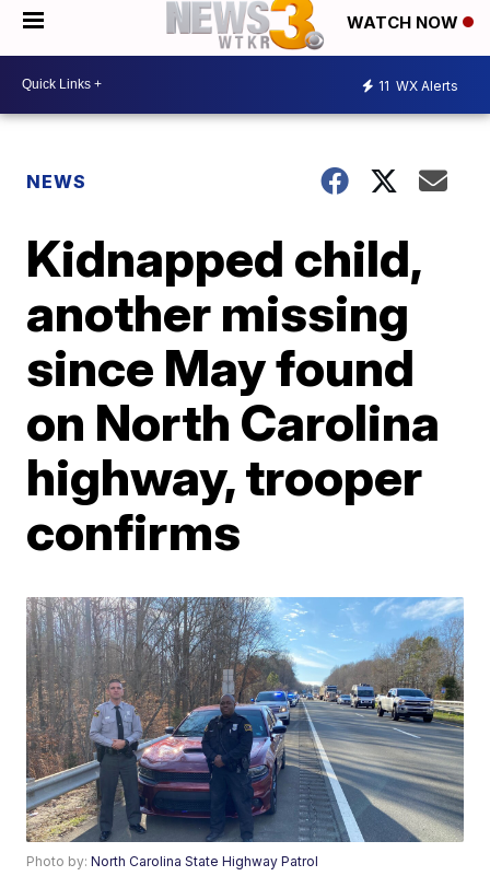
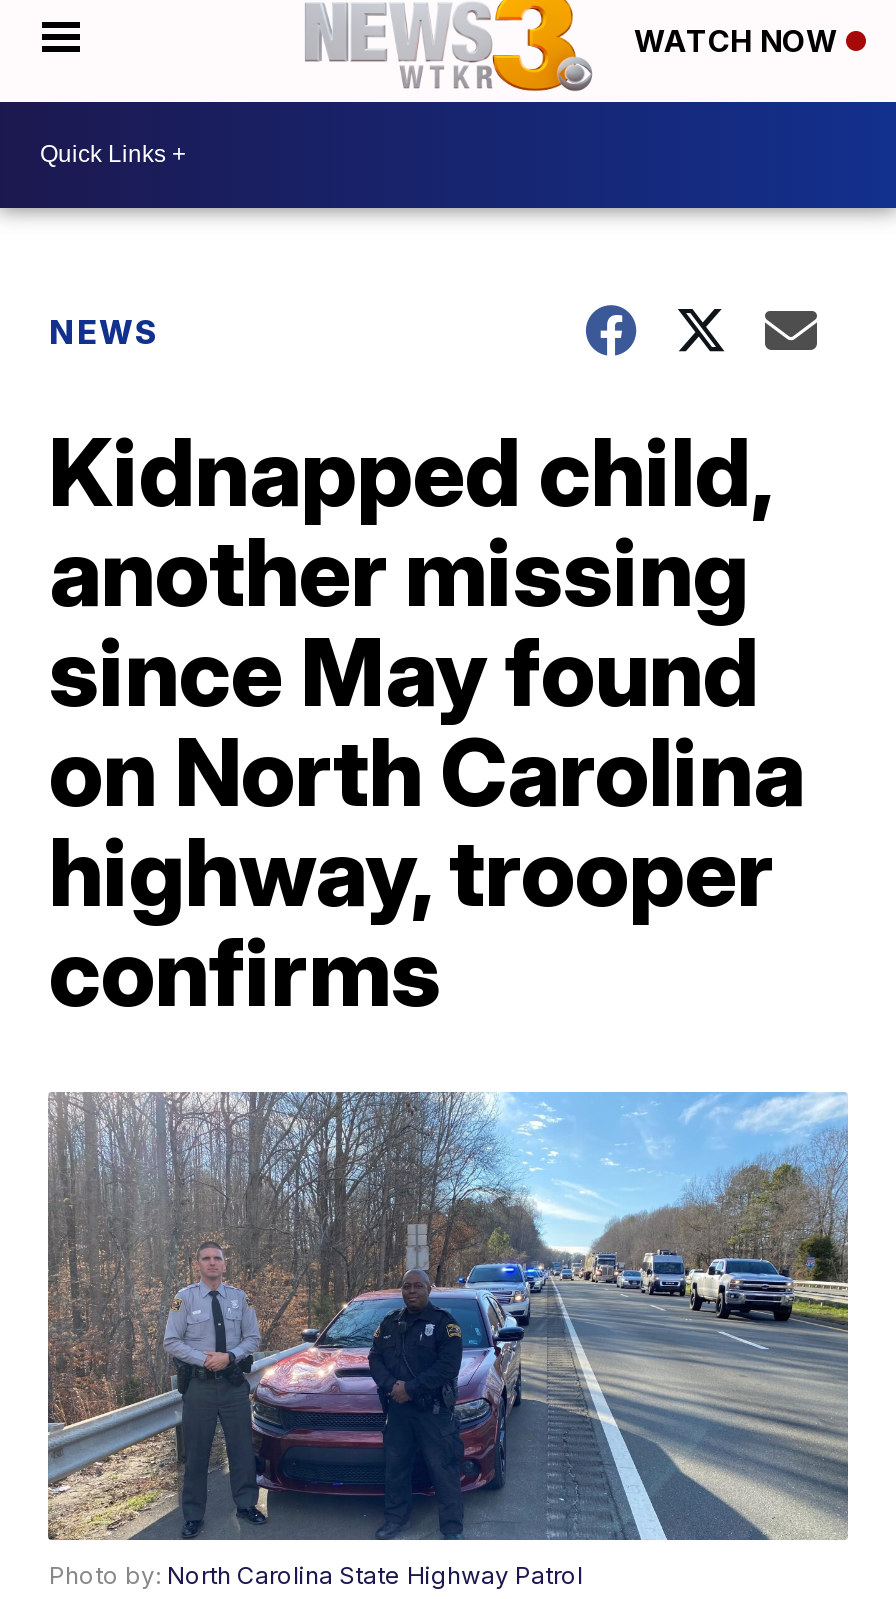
[378,78,458,94] 11 WX Alerts -> none

